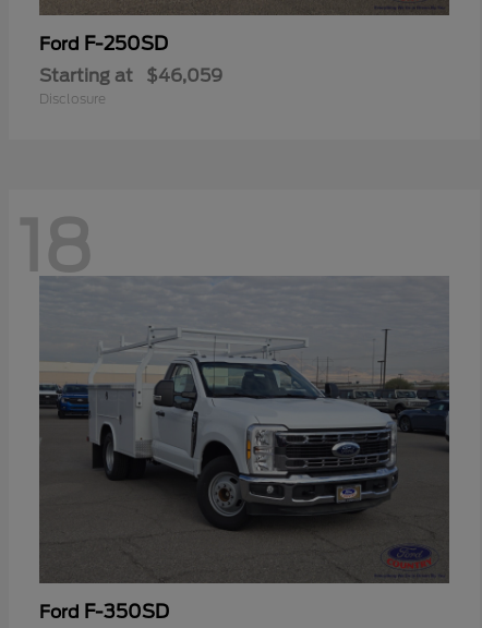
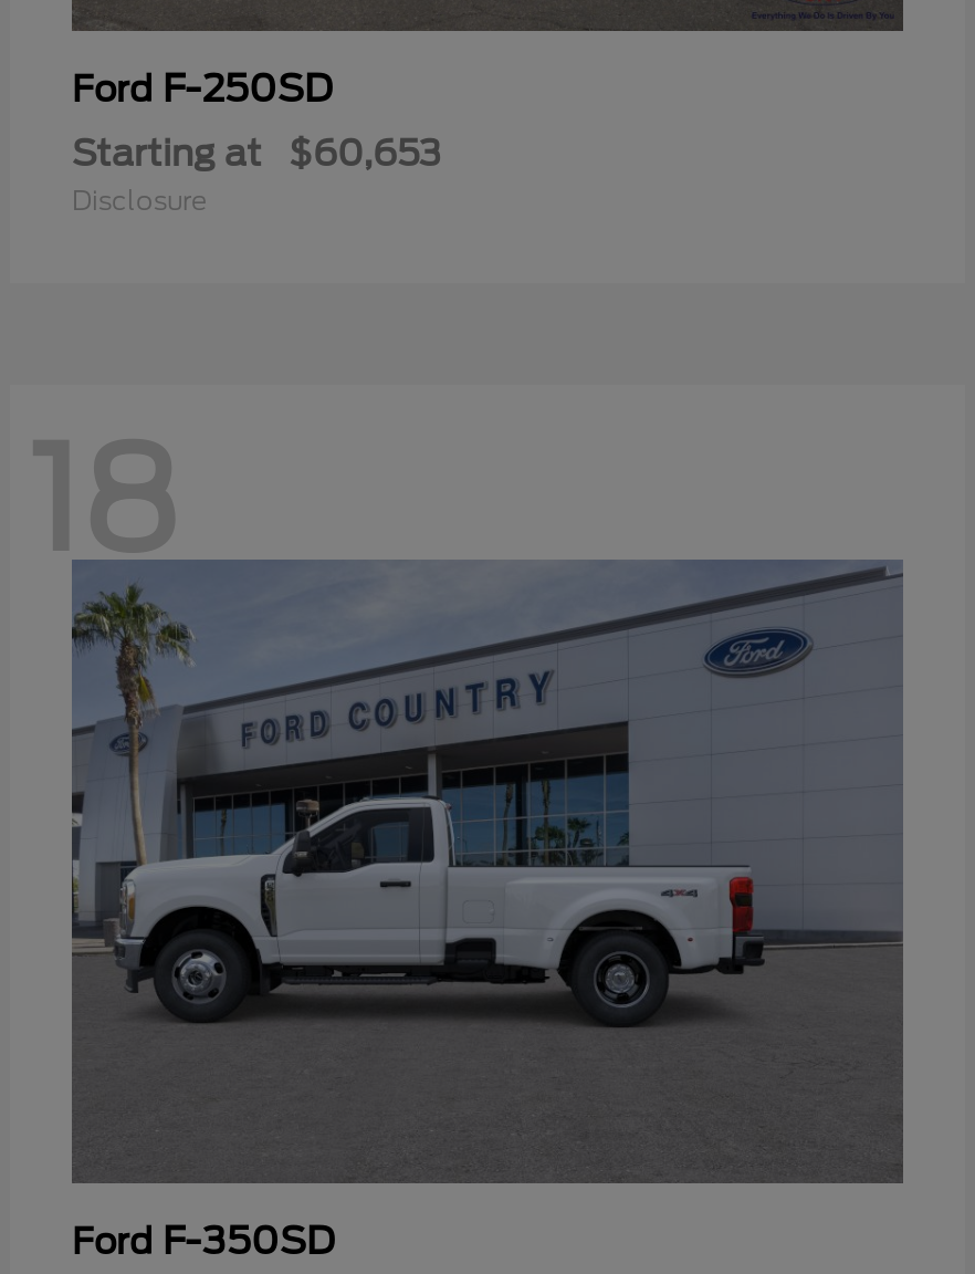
[39,65,222,86] Starting at $46,059 -> [72,132,441,174] Starting at $60,653
[39,278,449,582] [image] -> [72,562,903,1183] [image]

